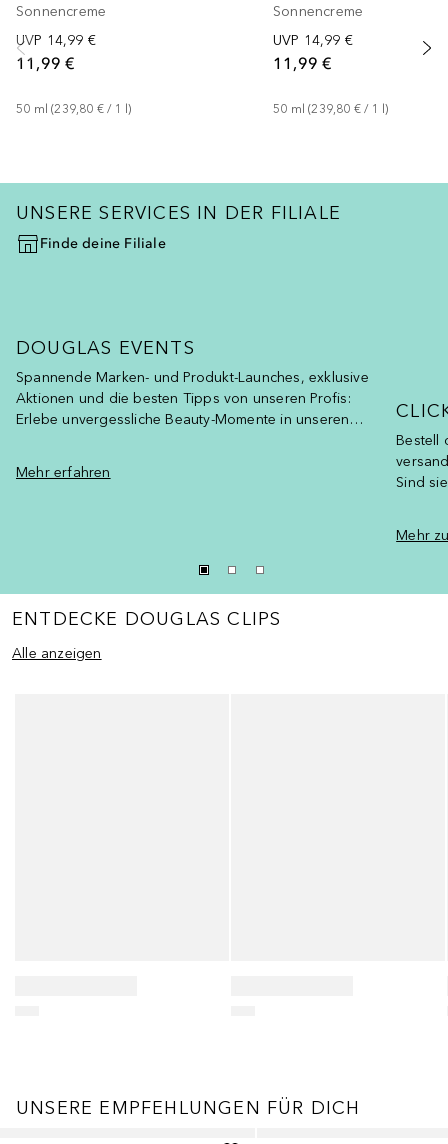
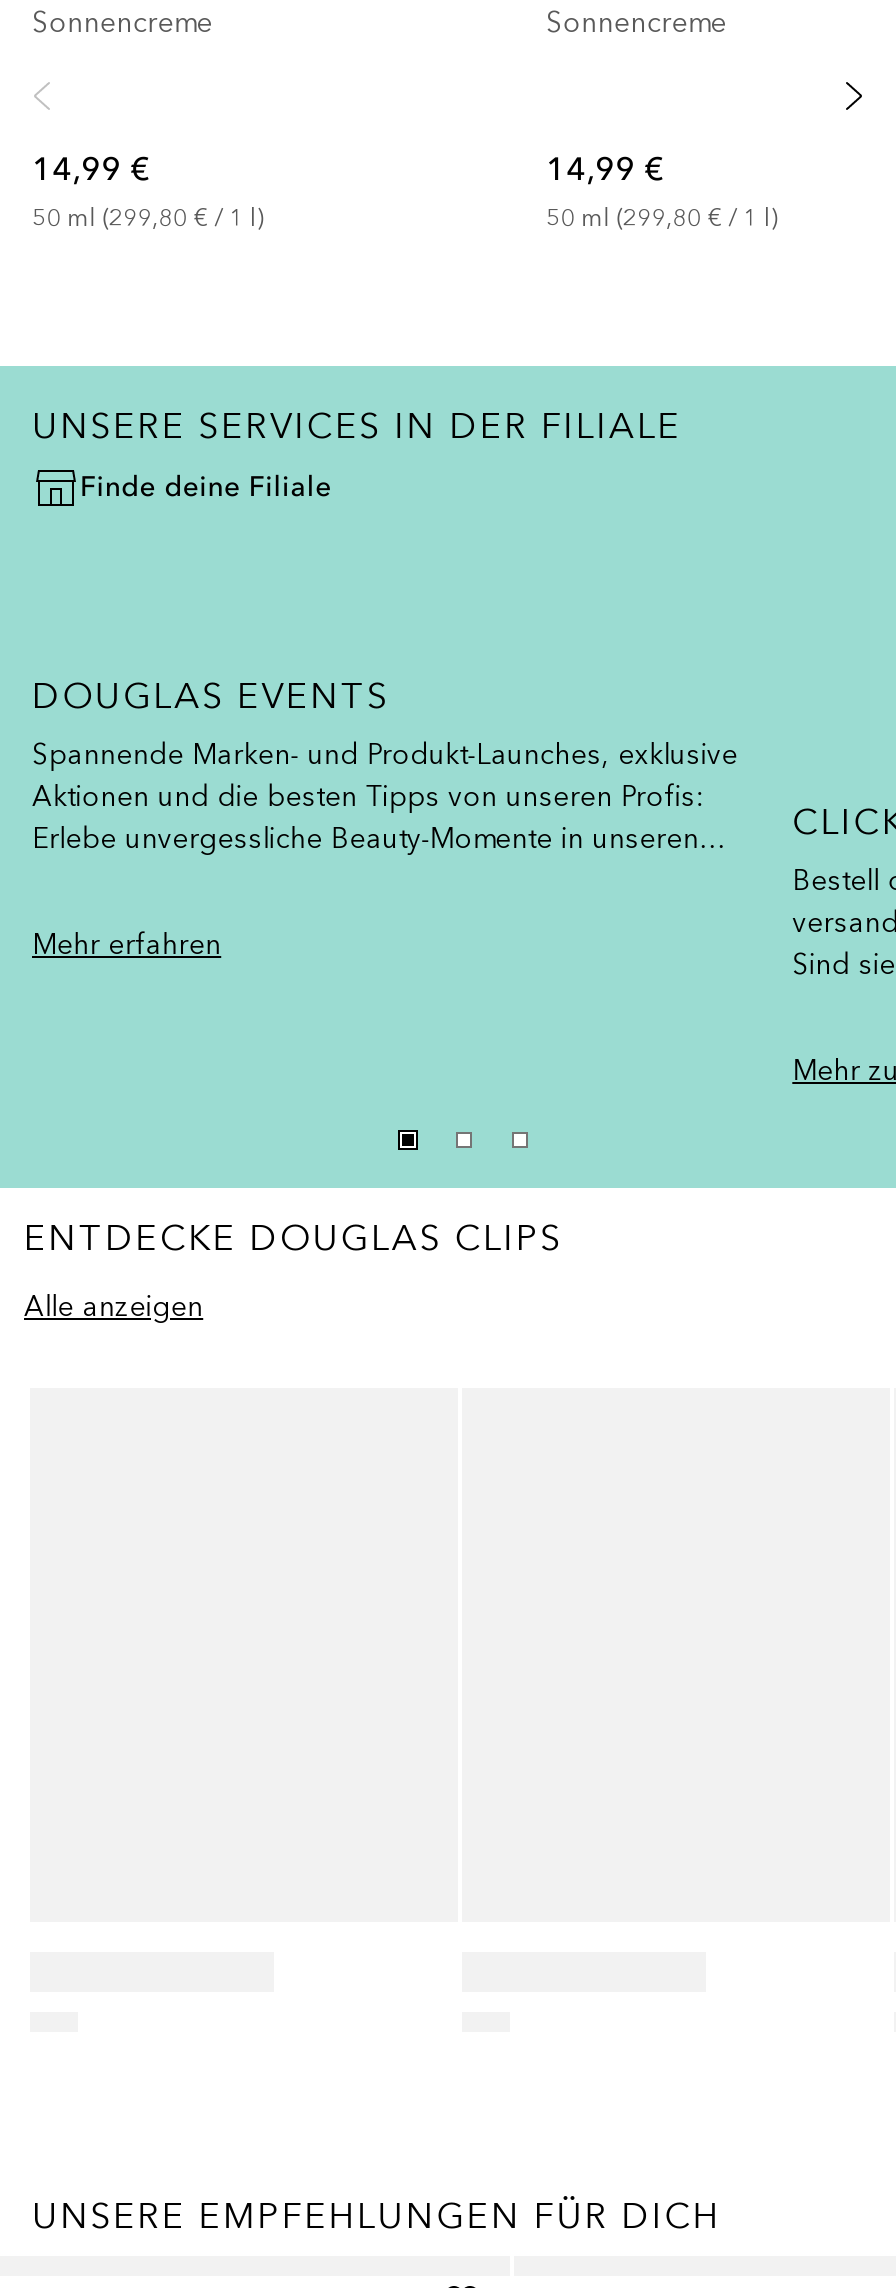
[16,32,131,116] UVP 14,99 € | 11,99 € | 50 ml (239,80 €/ 1 l) -> [32,148,263,232] 14,99 € | 50 ml (299,80 €/ 1 l)
[273,32,388,116] UVP 14,99 € | 11,99 € | 50 ml (239,80 €/ 1 l) -> [546,148,777,232] 14,99 € | 50 ml (299,80 €/ 1 l)

